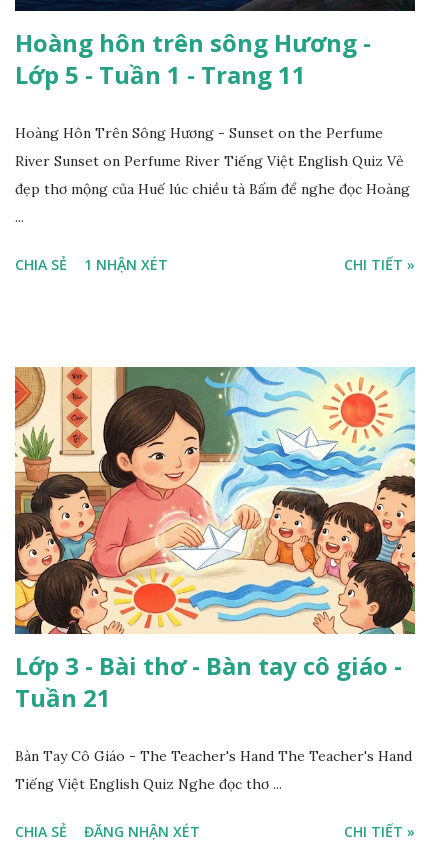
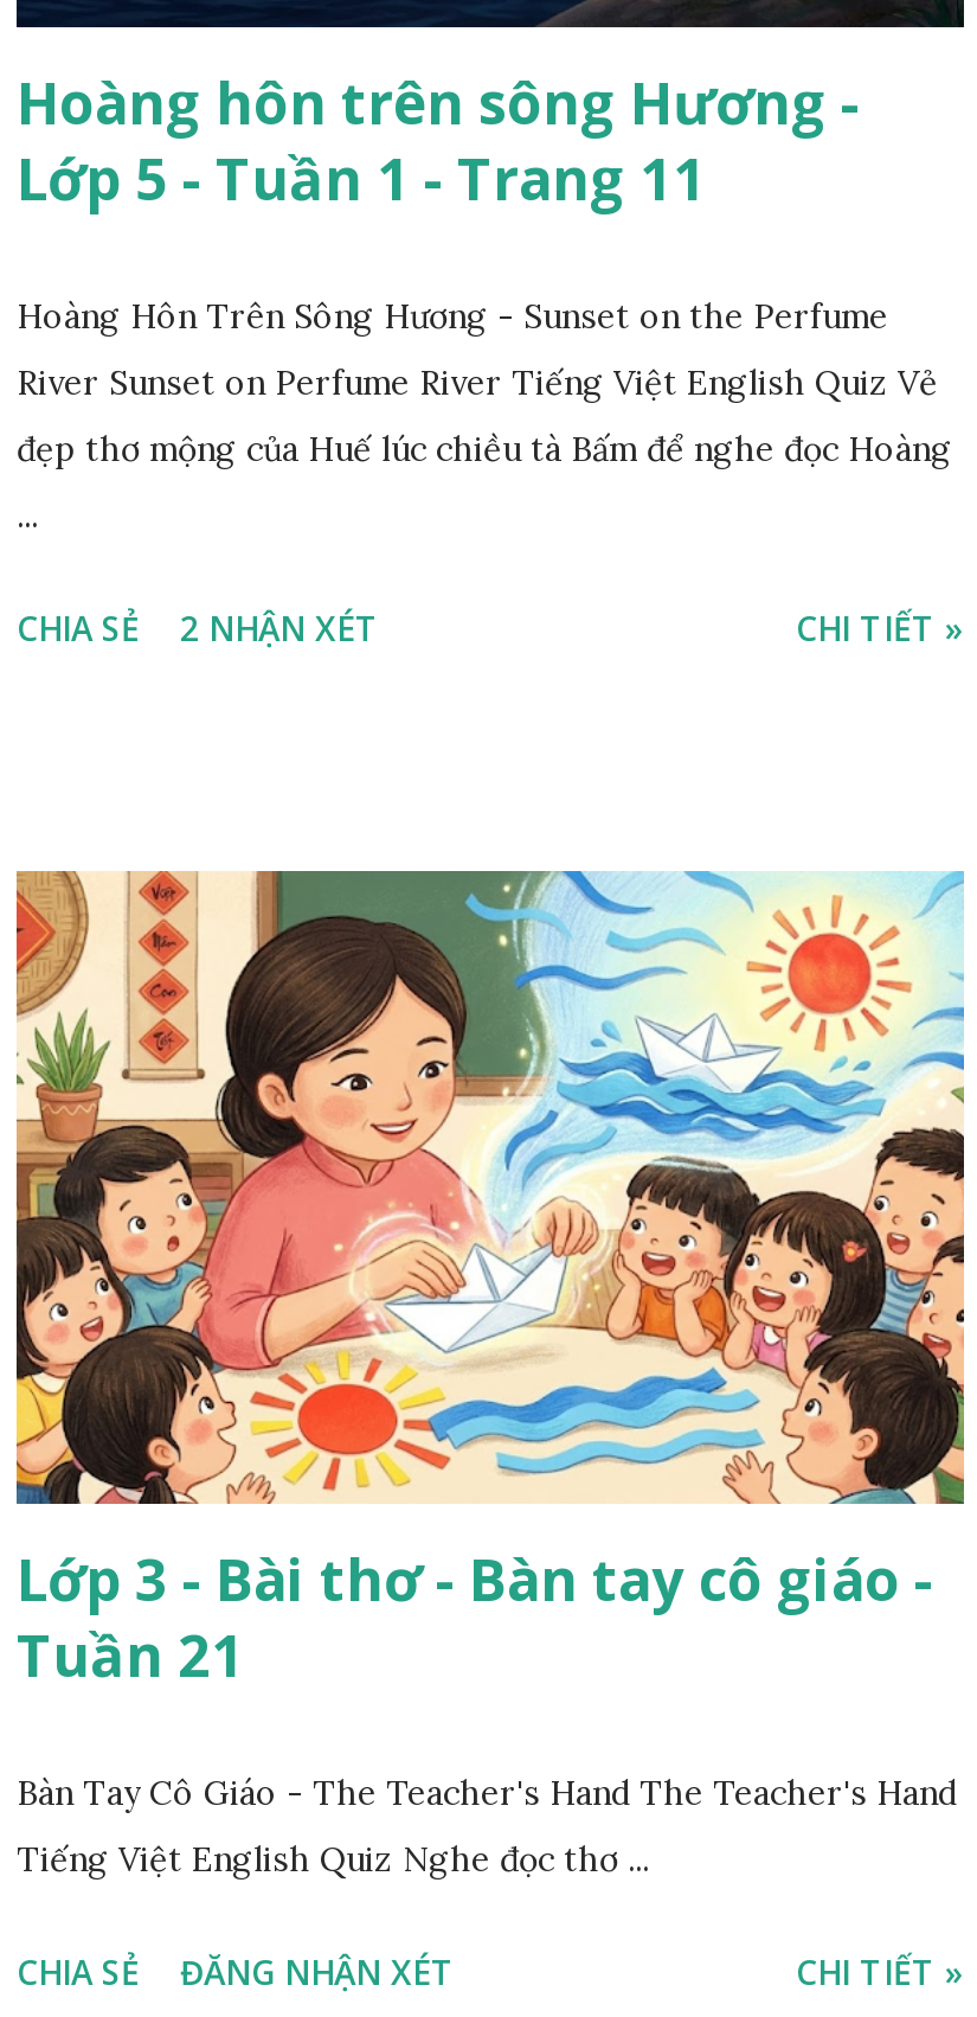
[15,255,168,274] CHIA SẺ 1 NHẬN XÉT -> [17,605,379,650] CHIA SẺ 2 NHẬN XÉT

